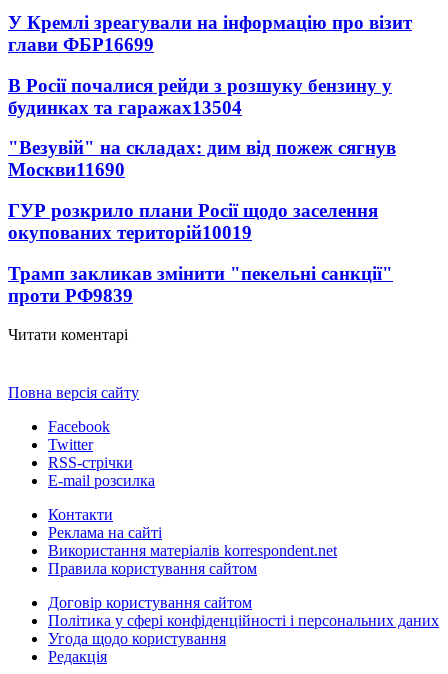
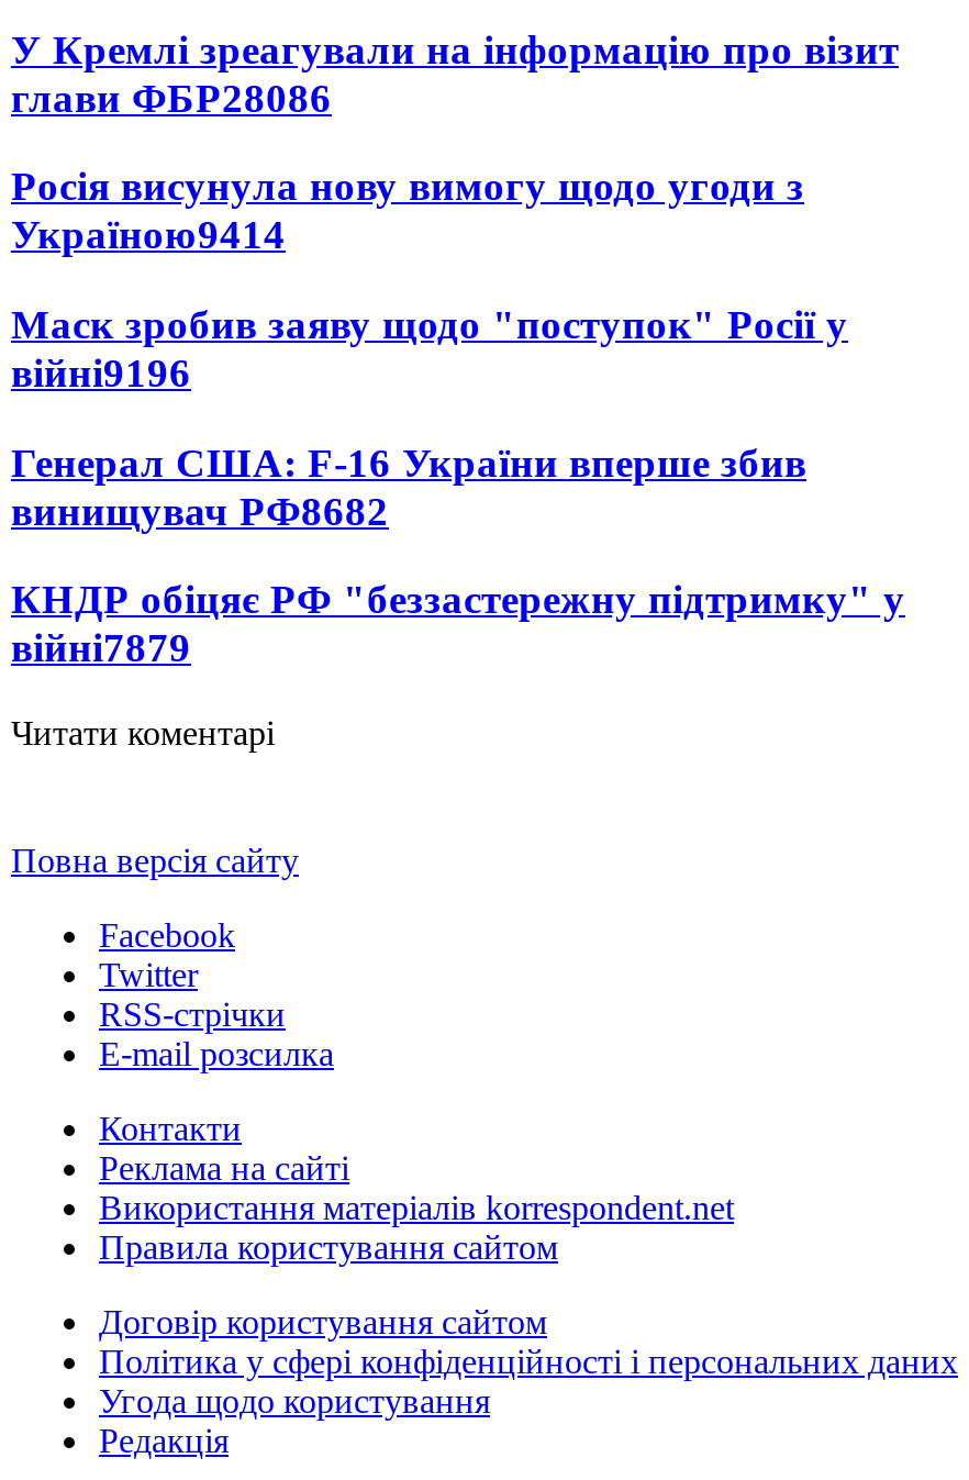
[8,34,154,55] глави ФБР16699 -> [11,73,332,120] глави ФБР28086
[8,75,392,118] В Росії почалися рейди з розшуку бензину у | будинках та гаражах13504 -> [11,163,804,257] Росія висунула нову вимогу щодо угоди з | Україною9414
[8,137,396,180] "Везувій" на складах: дим від пожеж сягнув | Москви11690 -> [11,301,848,395] Маск зробив заяву щодо "поступок" Росії у | війні9196
[8,200,378,243] ГУР розкрило плани Росії щодо заселення | окупованих територій10019 -> [11,439,806,533] Генерал США: F-16 України вперше збив | винищувач РФ8682
[8,263,393,306] Трамп закликав змінити "пекельні санкції" | проти РФ9839 -> [11,576,905,671] КНДР обіцяє РФ "беззастережну підтримку" у | війні7879

